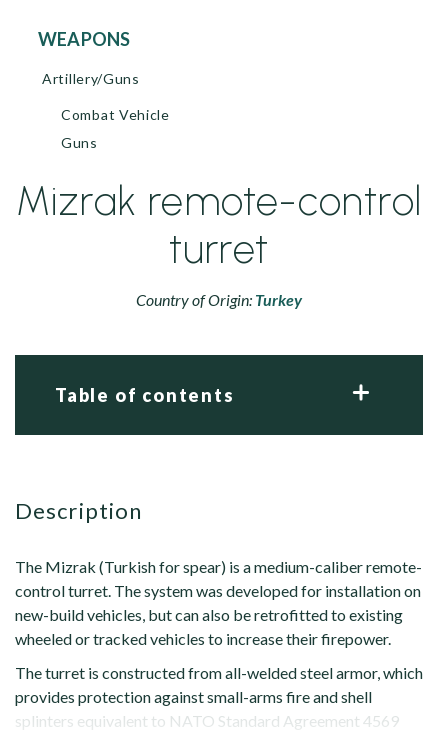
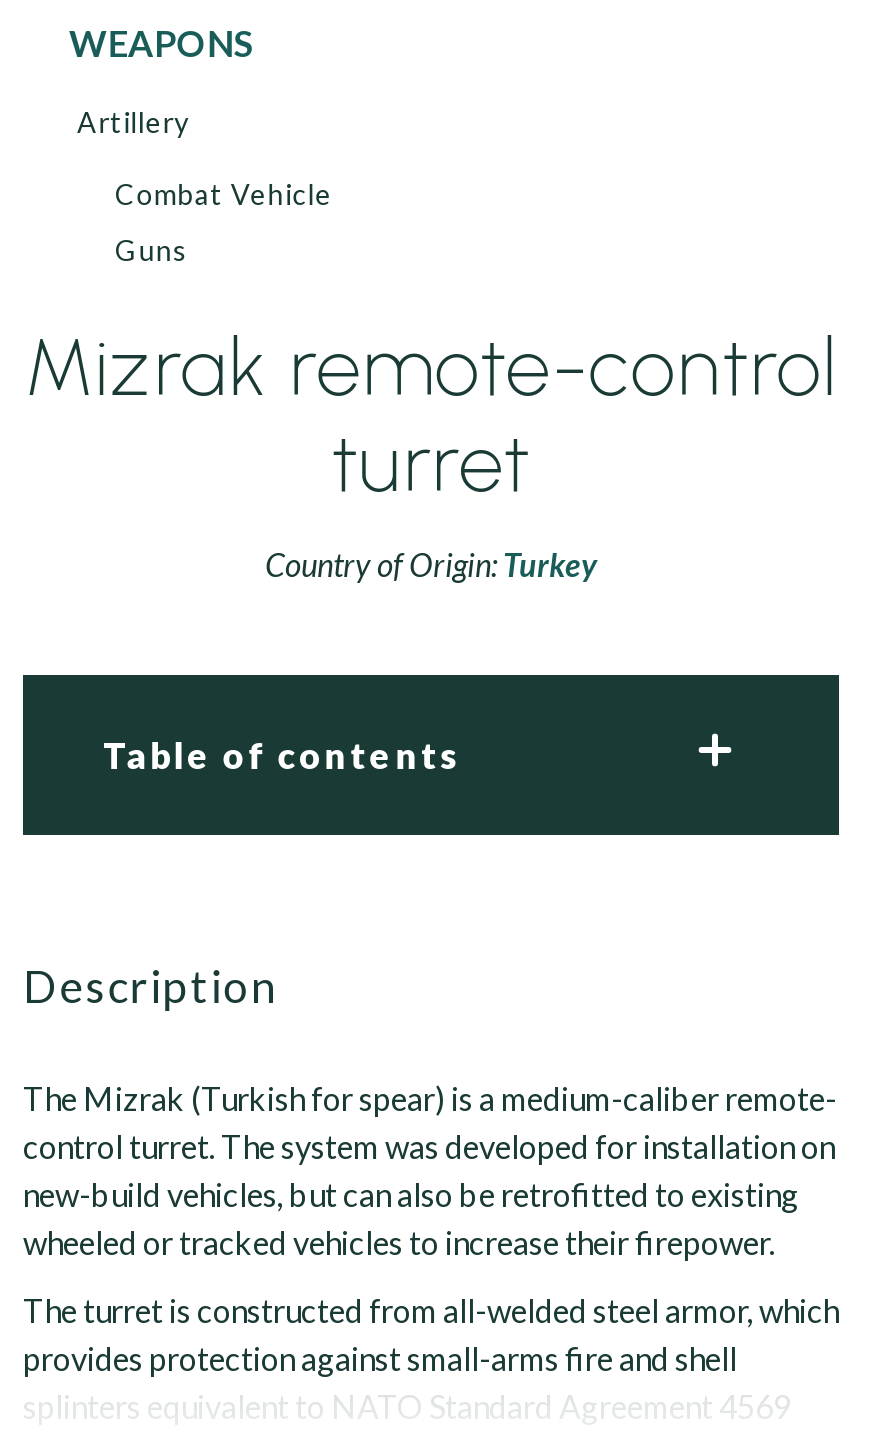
[42,70,140,87] Artillery/Guns -> [77,105,190,139] Artillery

